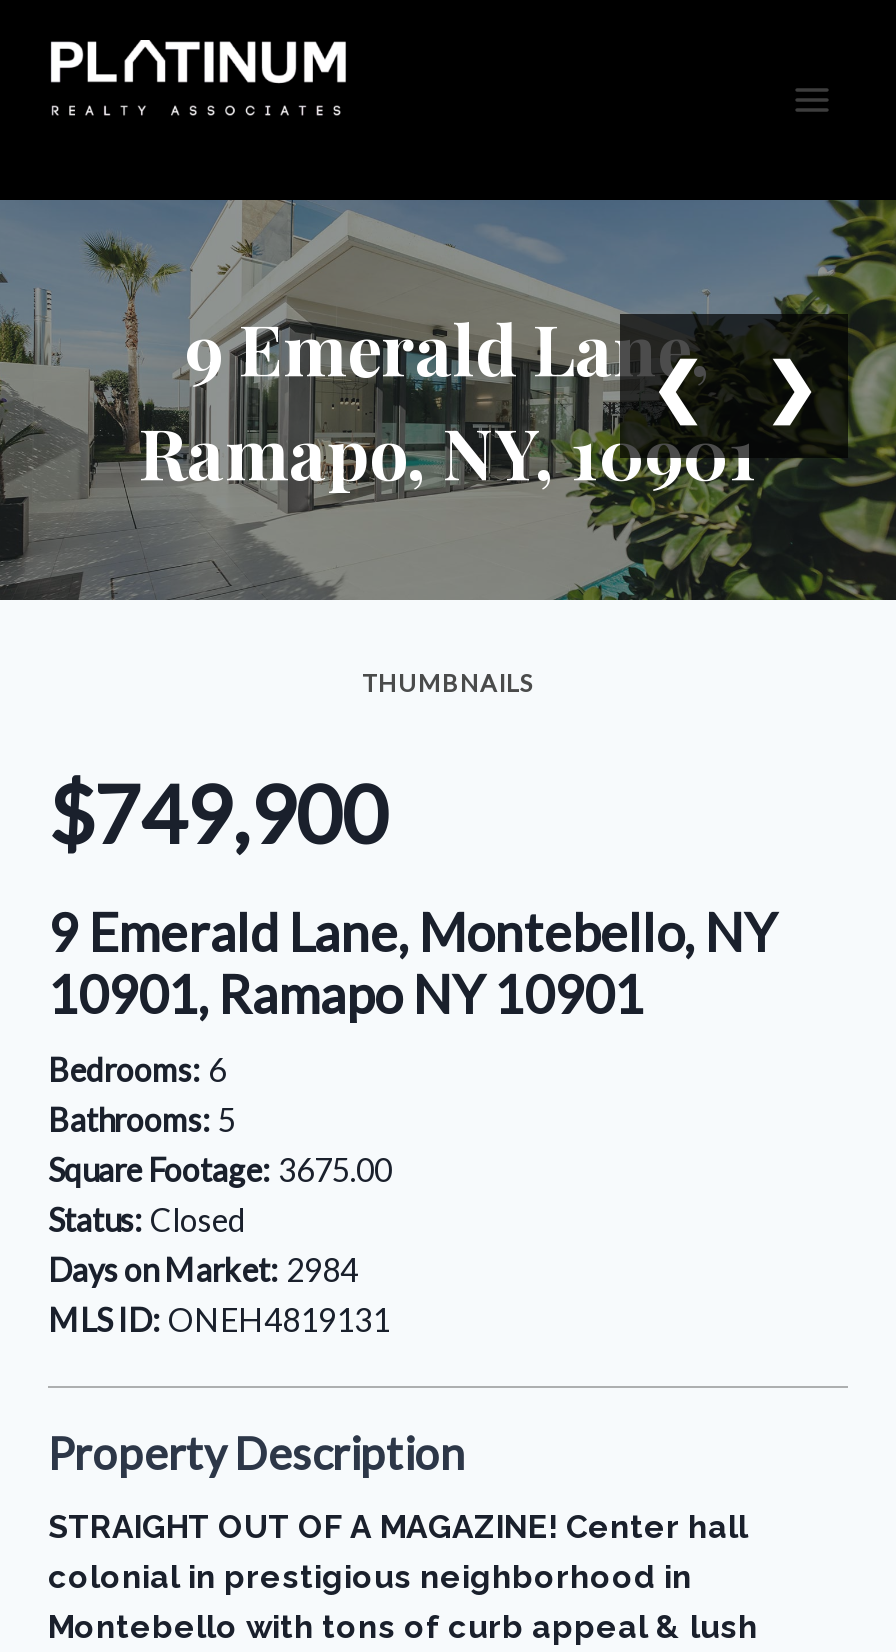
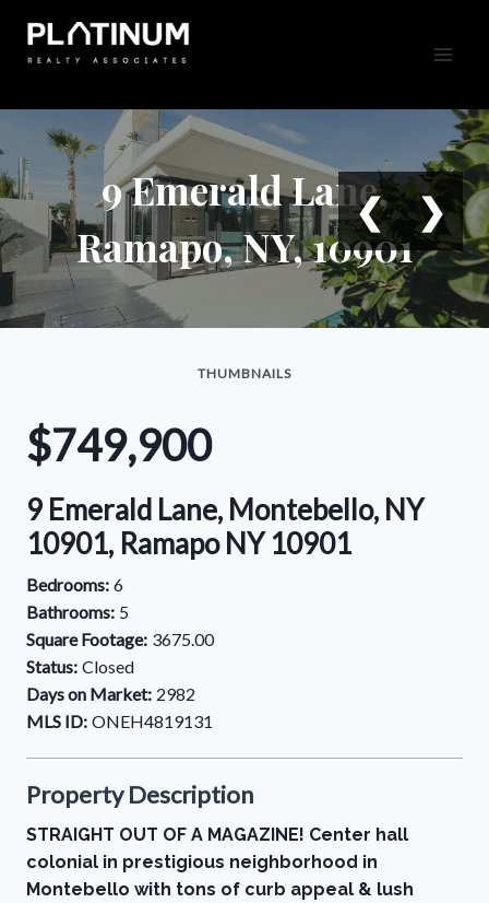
[48,1250,358,1288] Days on Market: 2984 -> [26,683,195,704] Days on Market: 2982

